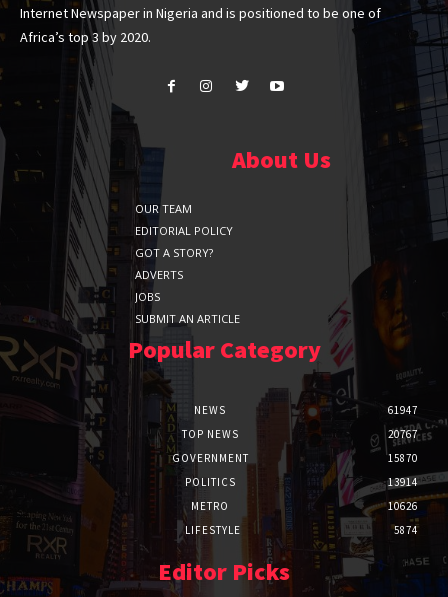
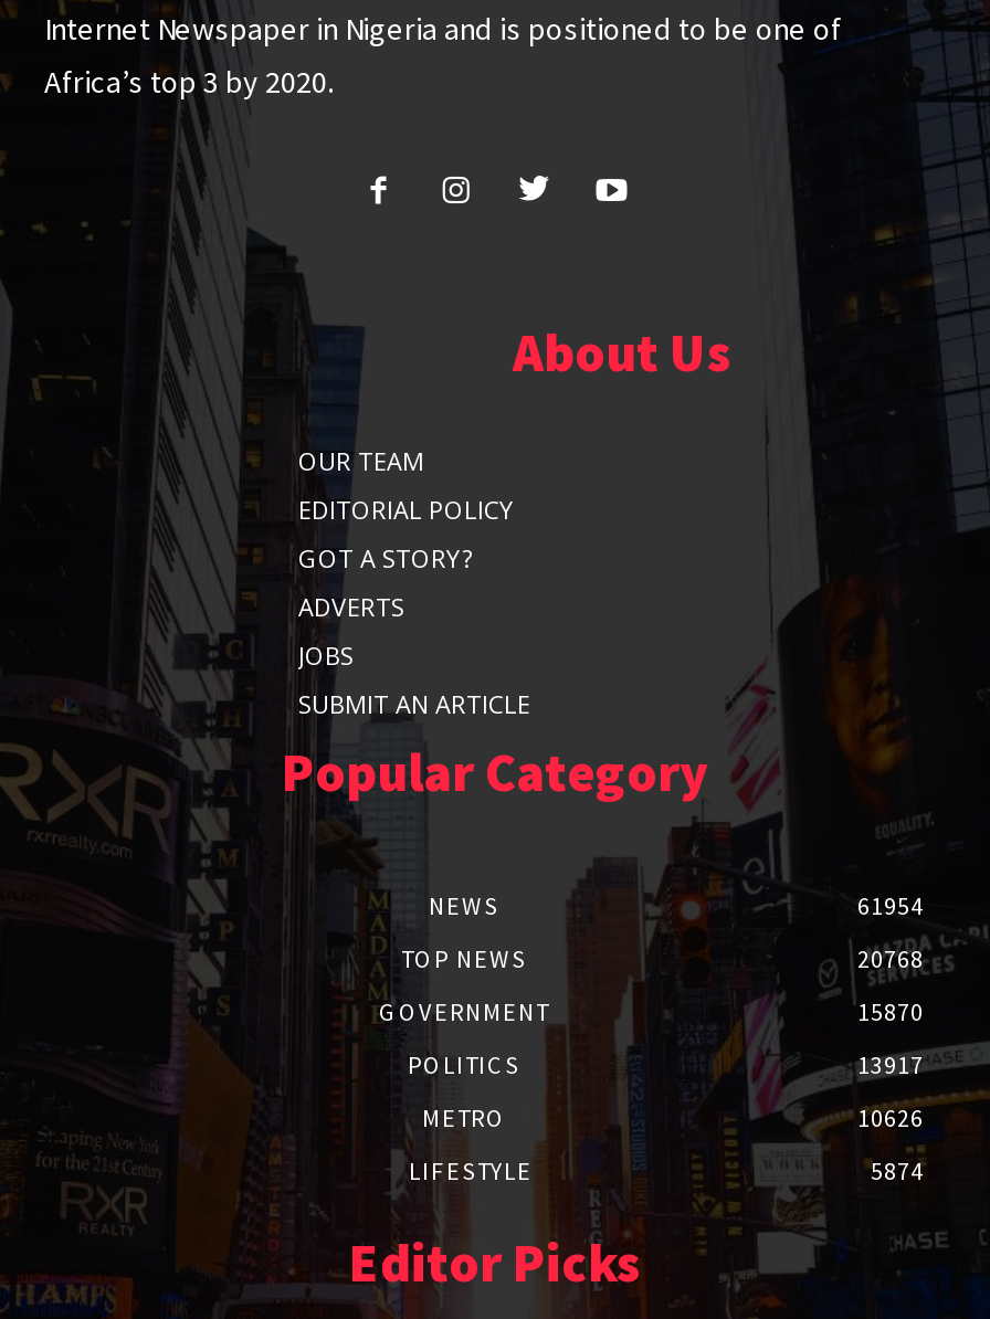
[388,403,418,417] 61947 -> [857,891,924,922] 61954
[388,427,418,441] 20767 -> [857,944,924,975] 20768
[388,475,418,489] 13914 -> [857,1050,924,1081] 13917

